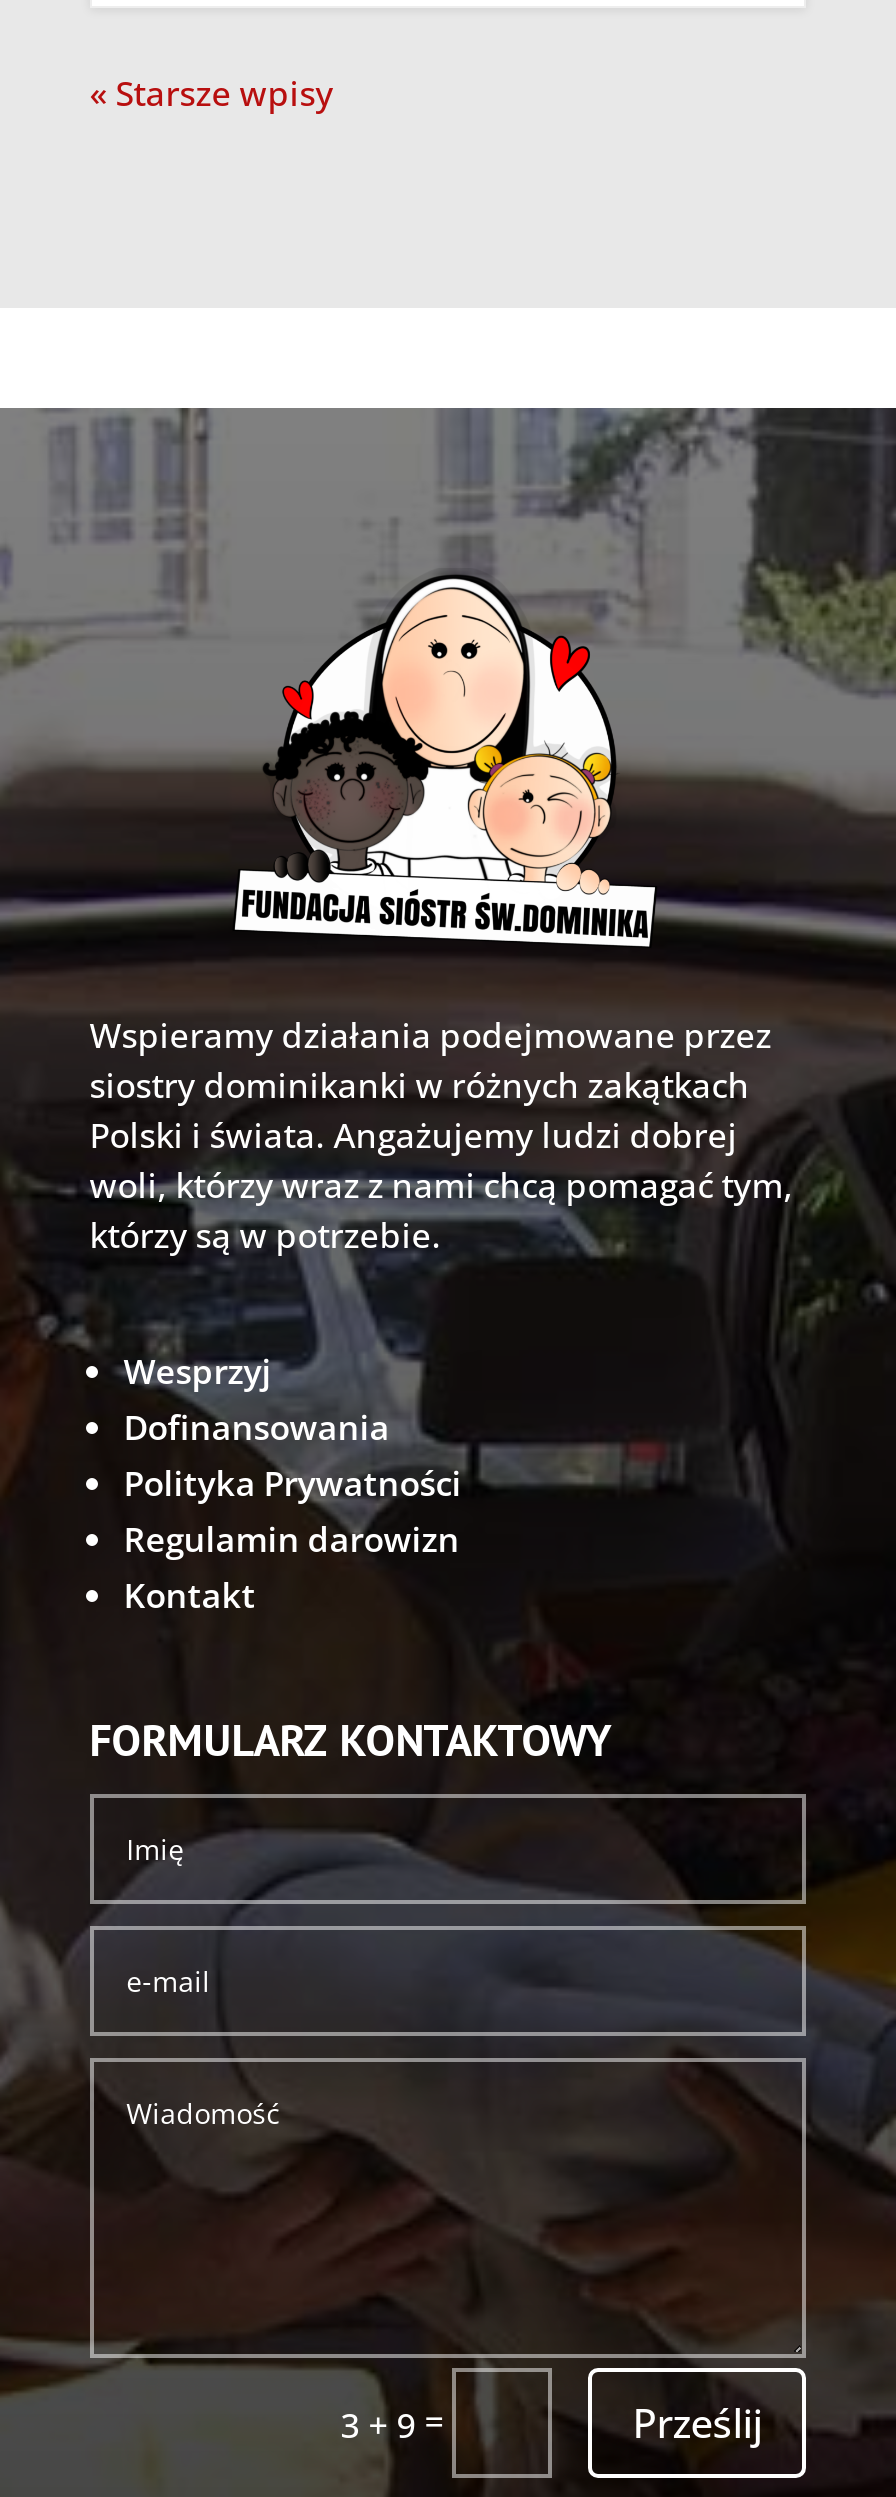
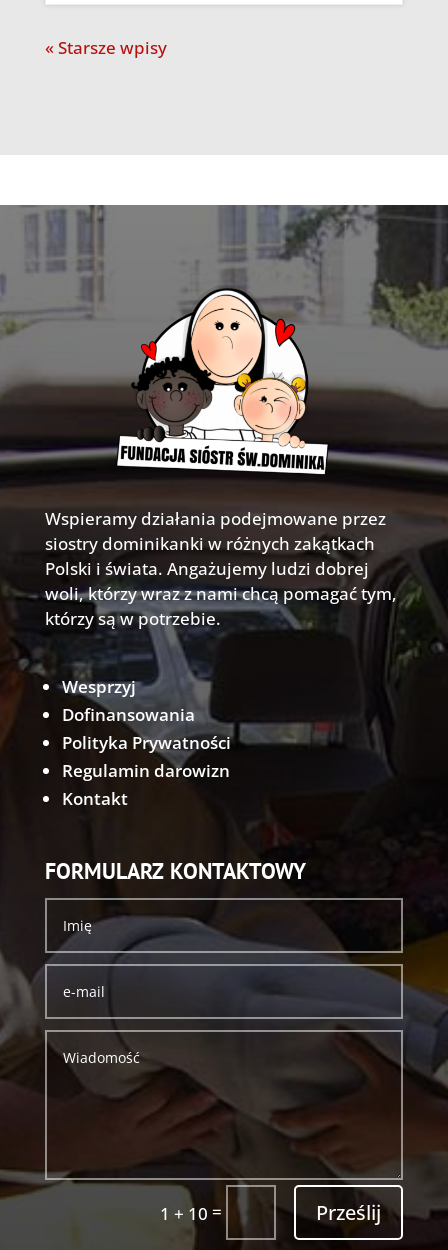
[340,2398,452,2448] 3 + 9 = -> [160,1200,226,1225] 1 + 10 =

